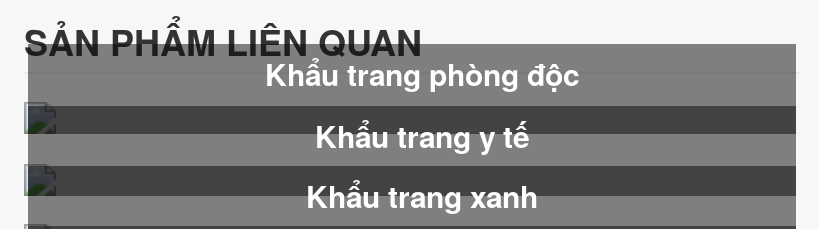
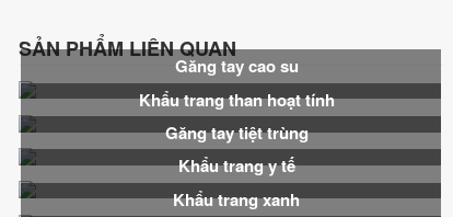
[265,53,579,97] Khẩu trang phòng độc -> [138,54,334,145] Găng tay cao su | Khẩu trang than hoạt tính | Găng tay tiệt trùng

